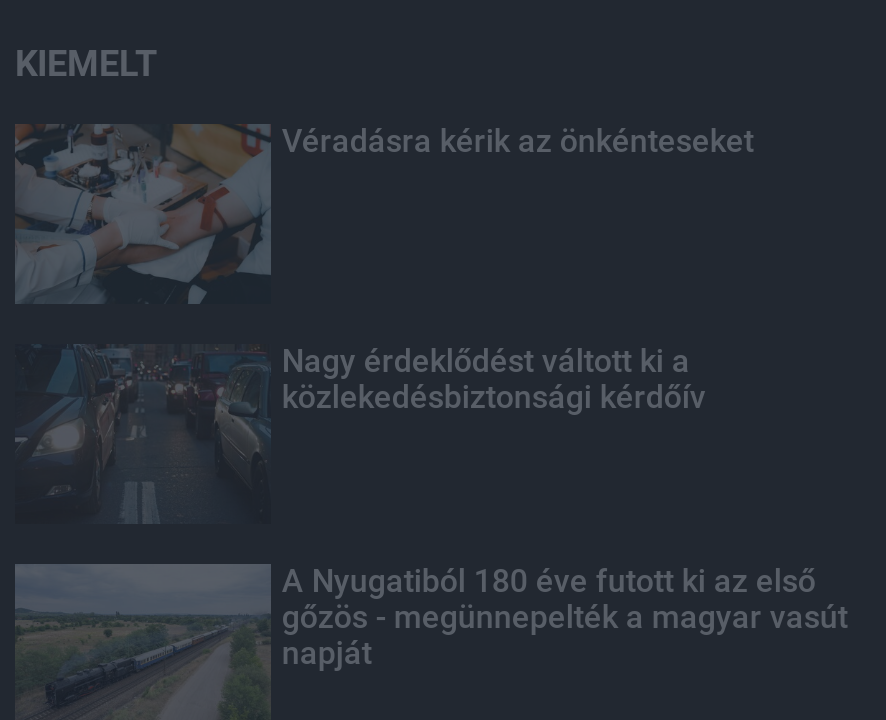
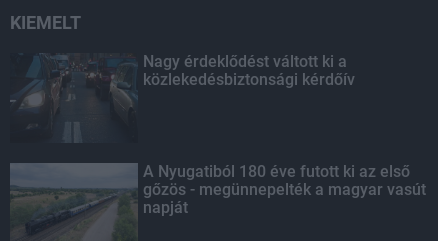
[13,122,754,304] [image] | Véradásra kérik az önkénteseket -> none

